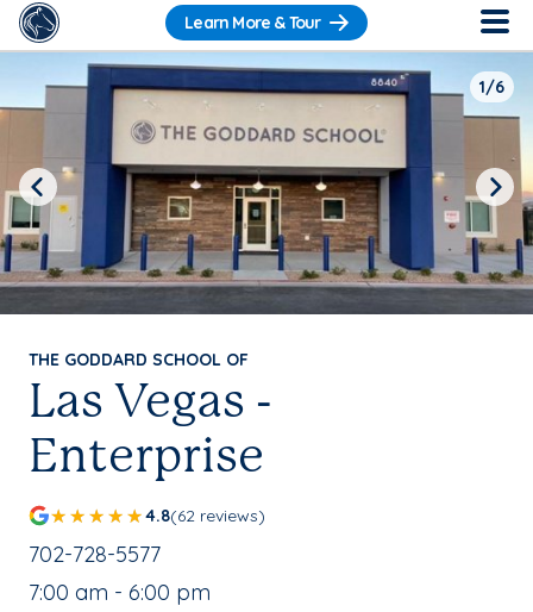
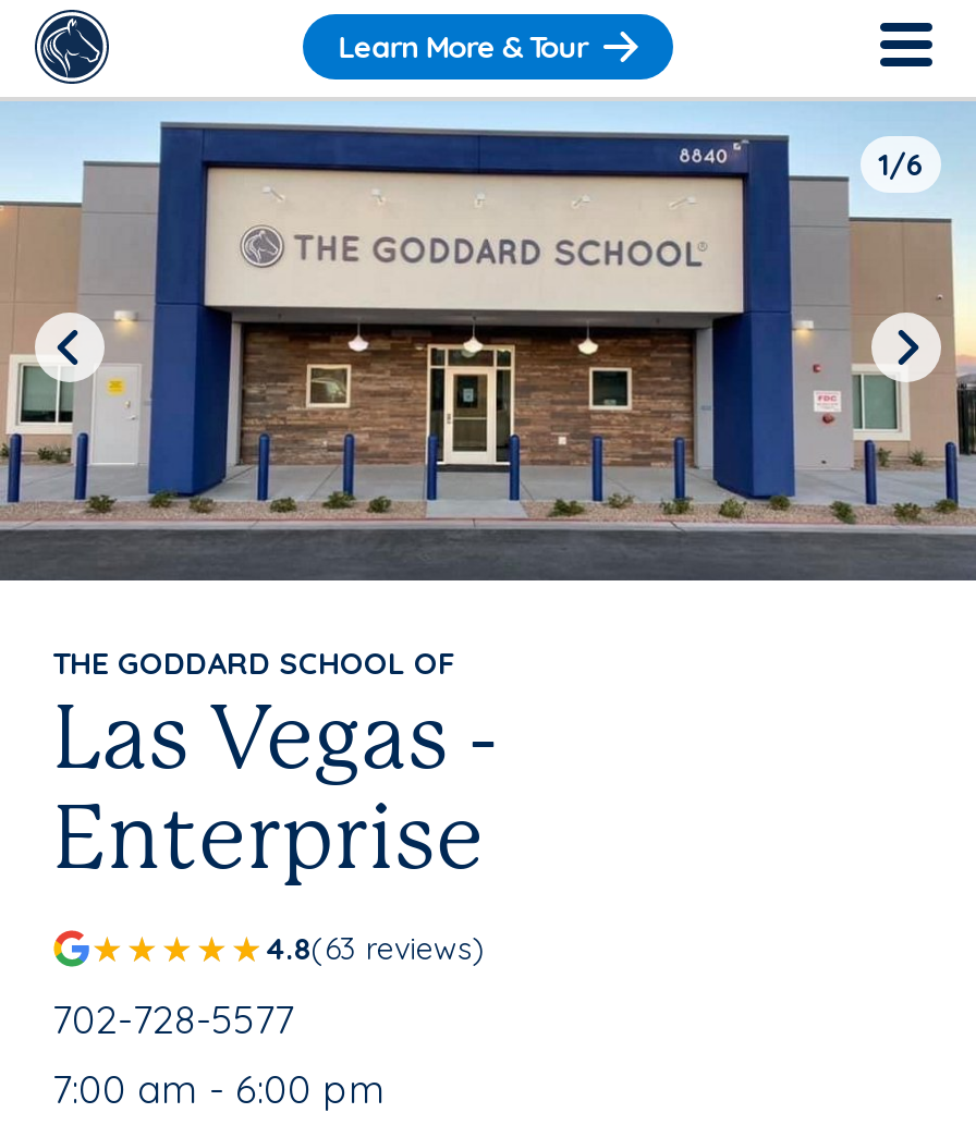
[145,505,265,526] 4.8(62 reviews) -> [266,929,486,968] 4.8(63 reviews)

